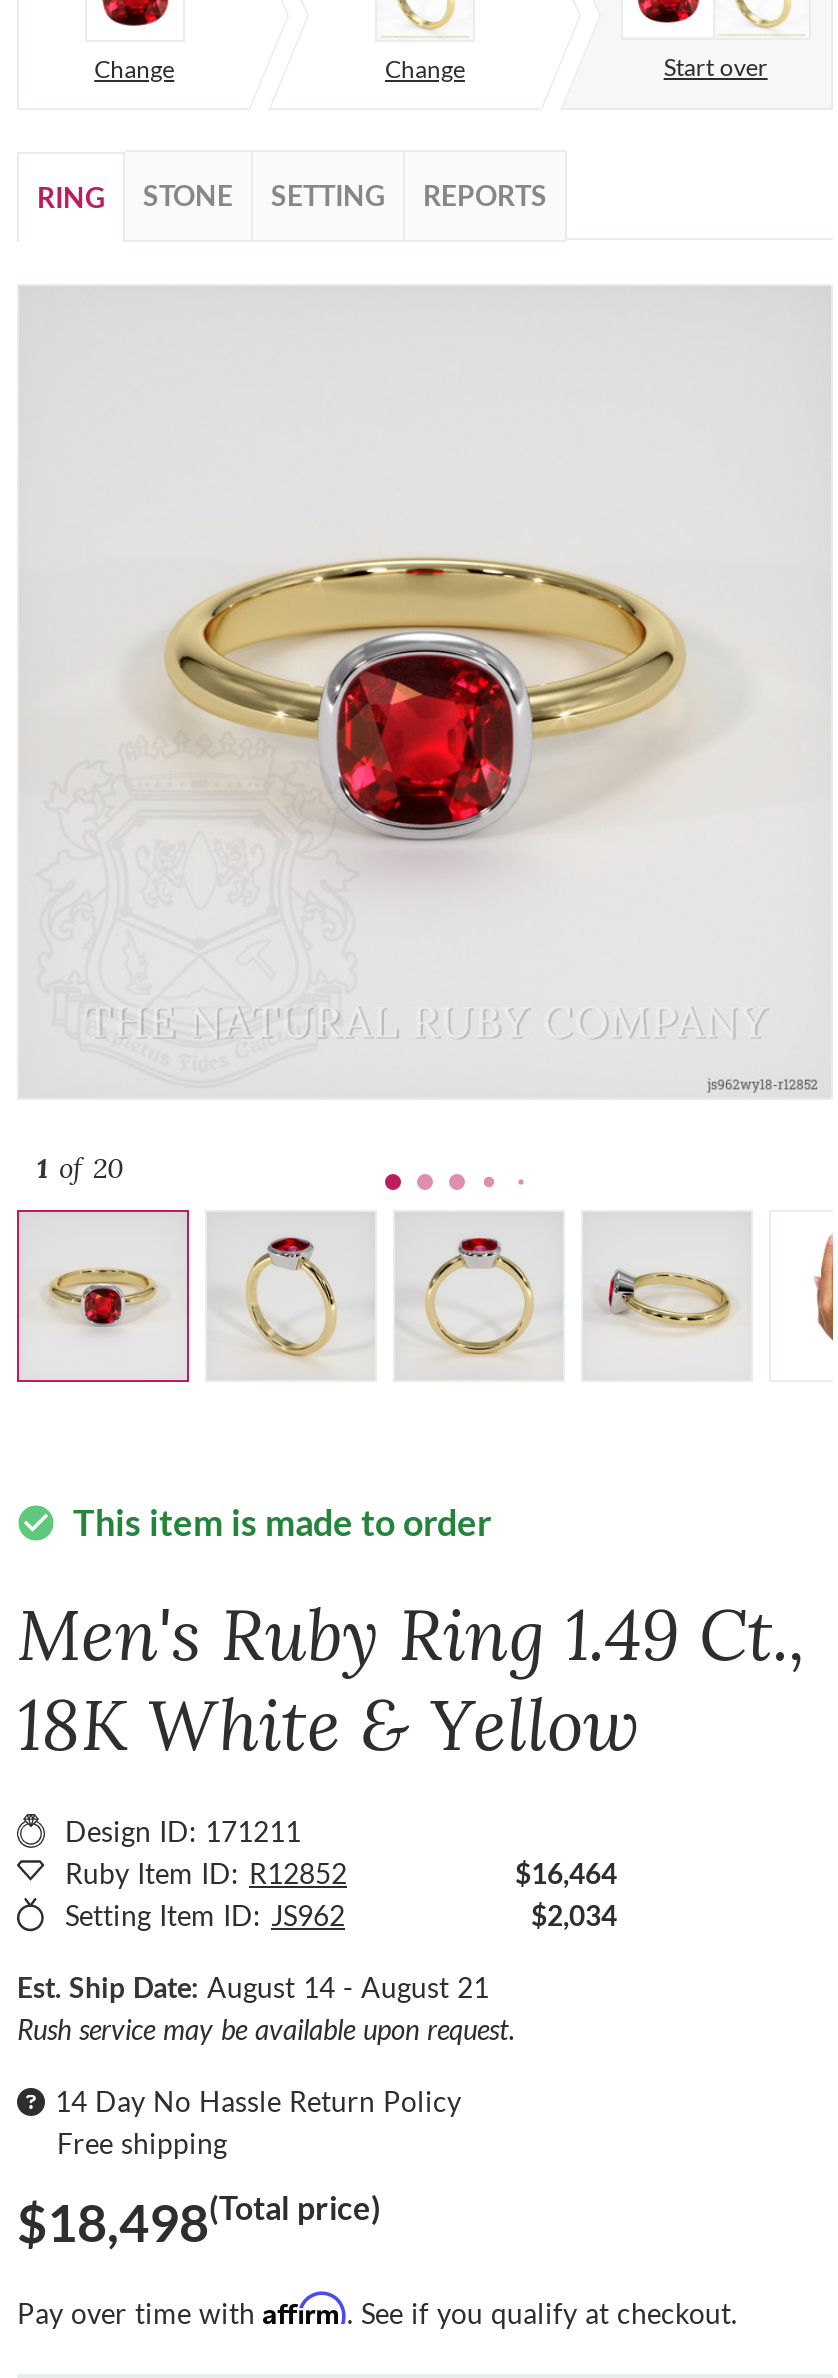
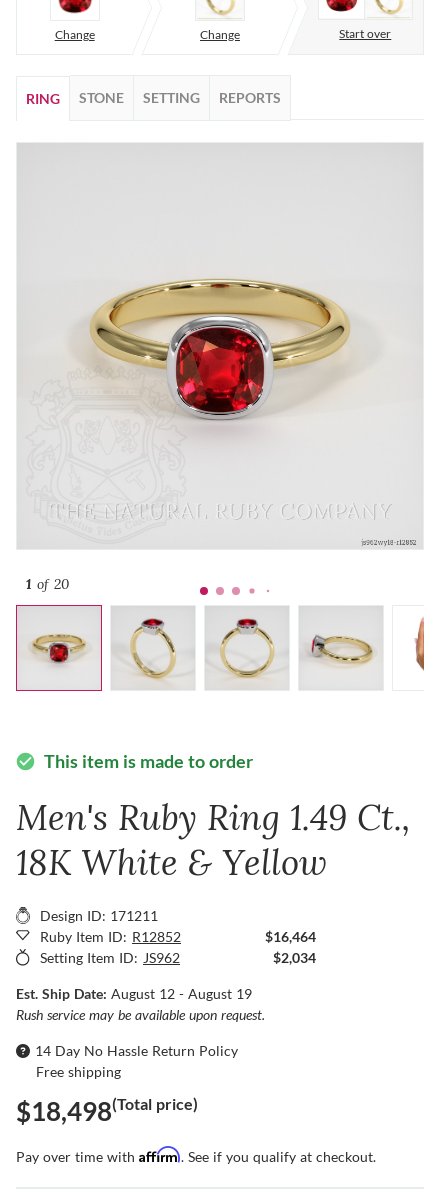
[17,1969,489,2003] Est. Ship Date: August 14 - August 21 -> [16,984,252,1001] Est. Ship Date: August 12 - August 19

